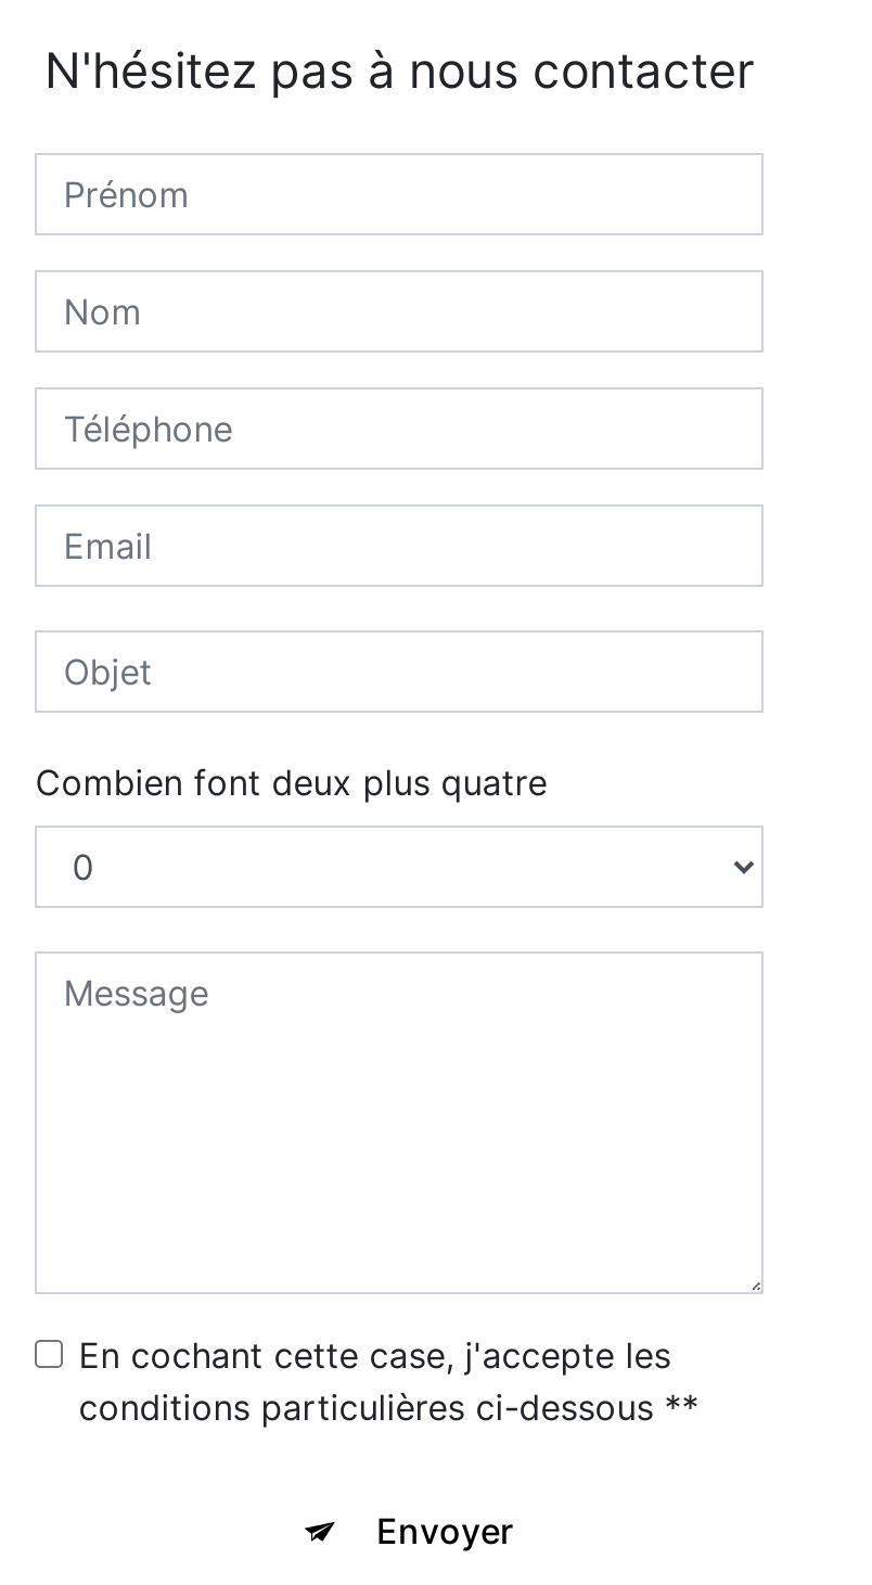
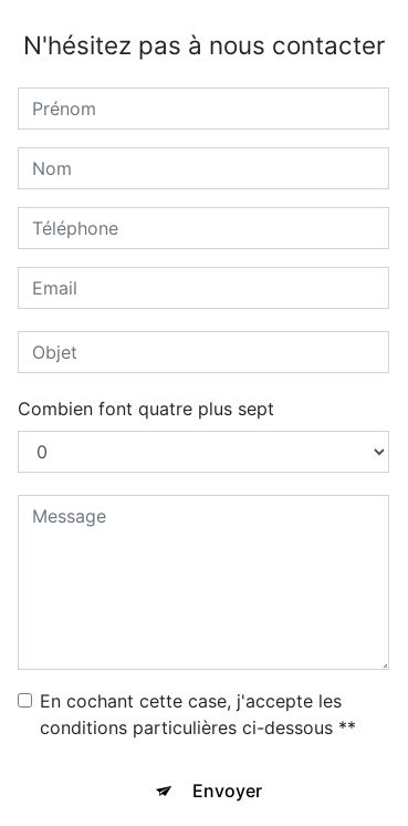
[35,762,547,805] Combien font deux plus quatre -> [18,398,274,420] Combien font quatre plus sept

